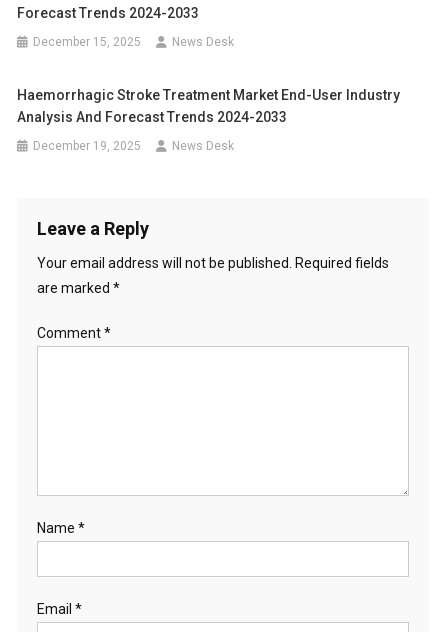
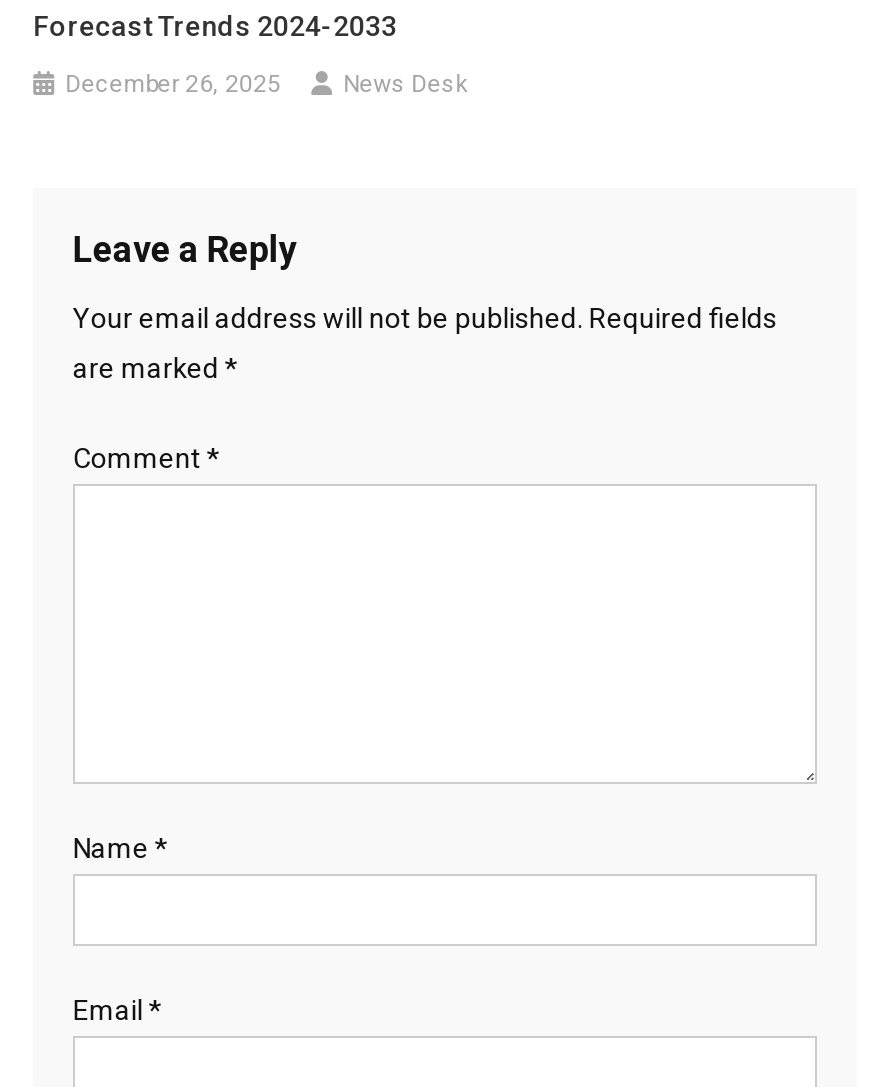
[17,35,400,153] December 15, 2025 | News Desk | Haemorrhagic Stroke Treatment Market End-User Industry | Analysis And Forecast Trends 2024-2033 | December 19, 2025 -> [65,70,281,98] December 26, 2025

